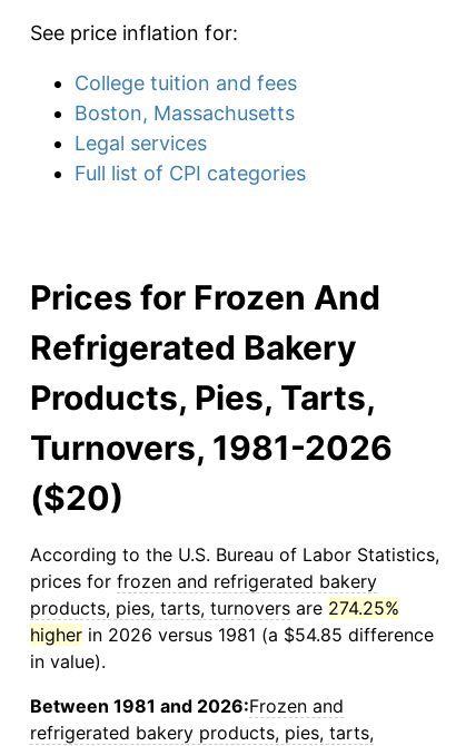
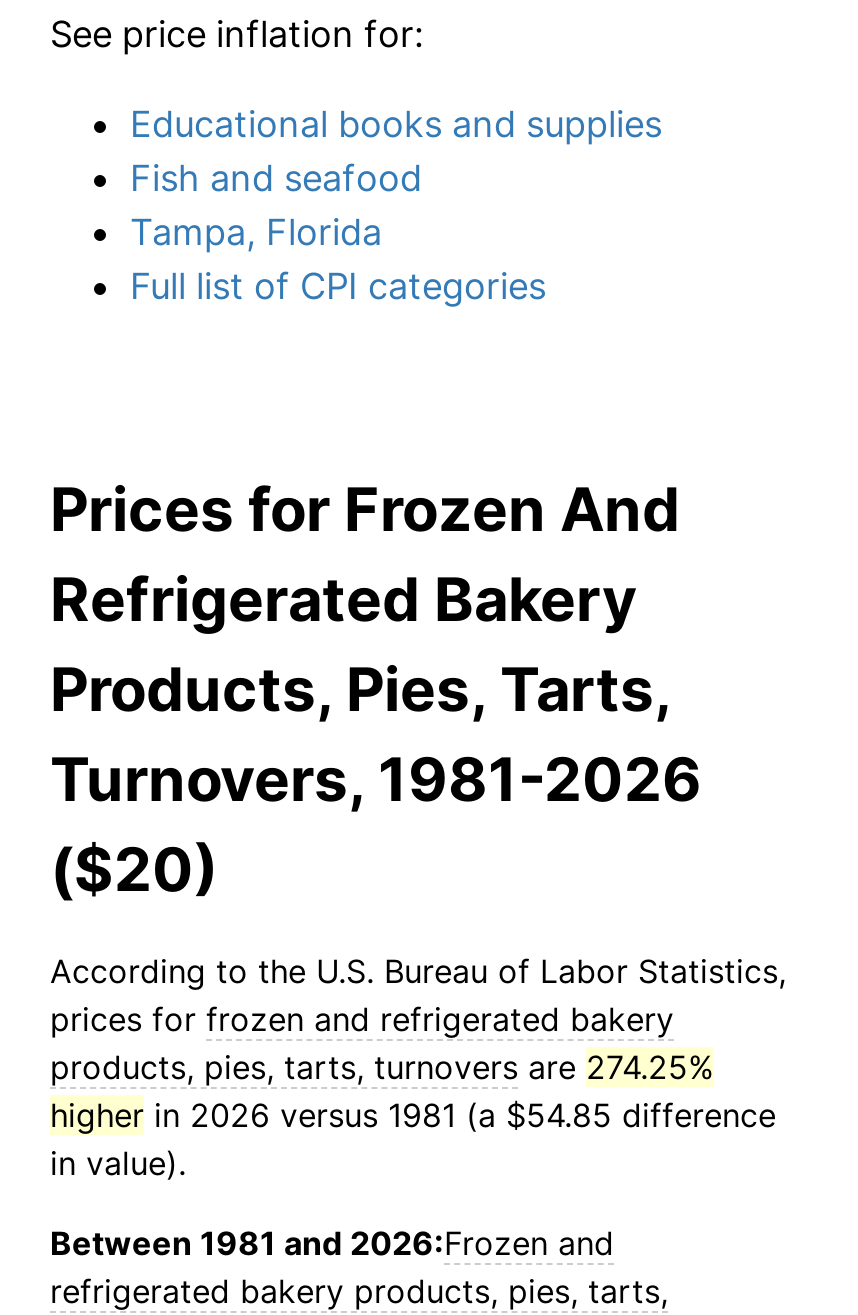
[75,71,297,155] College tuition and fees | Boston, Massachusetts | Legal services -> [130,103,662,253] Educational books and supplies | Fish and seafood | Tampa, Florida

